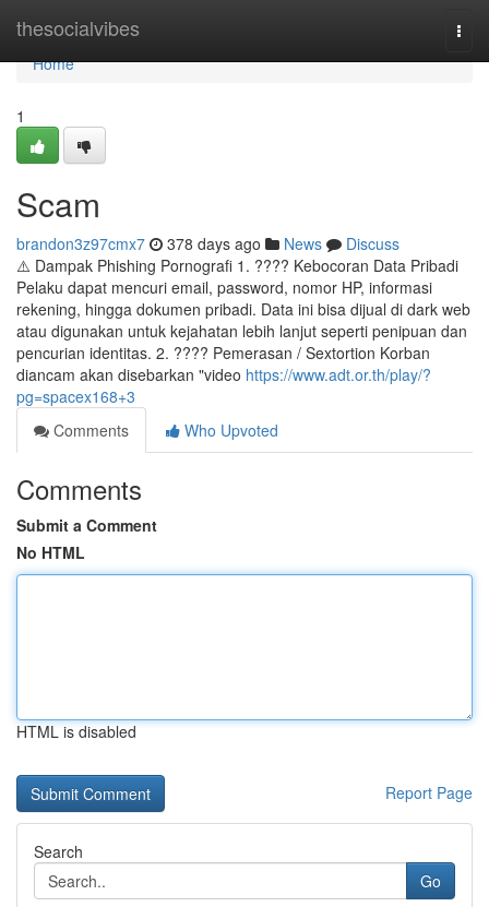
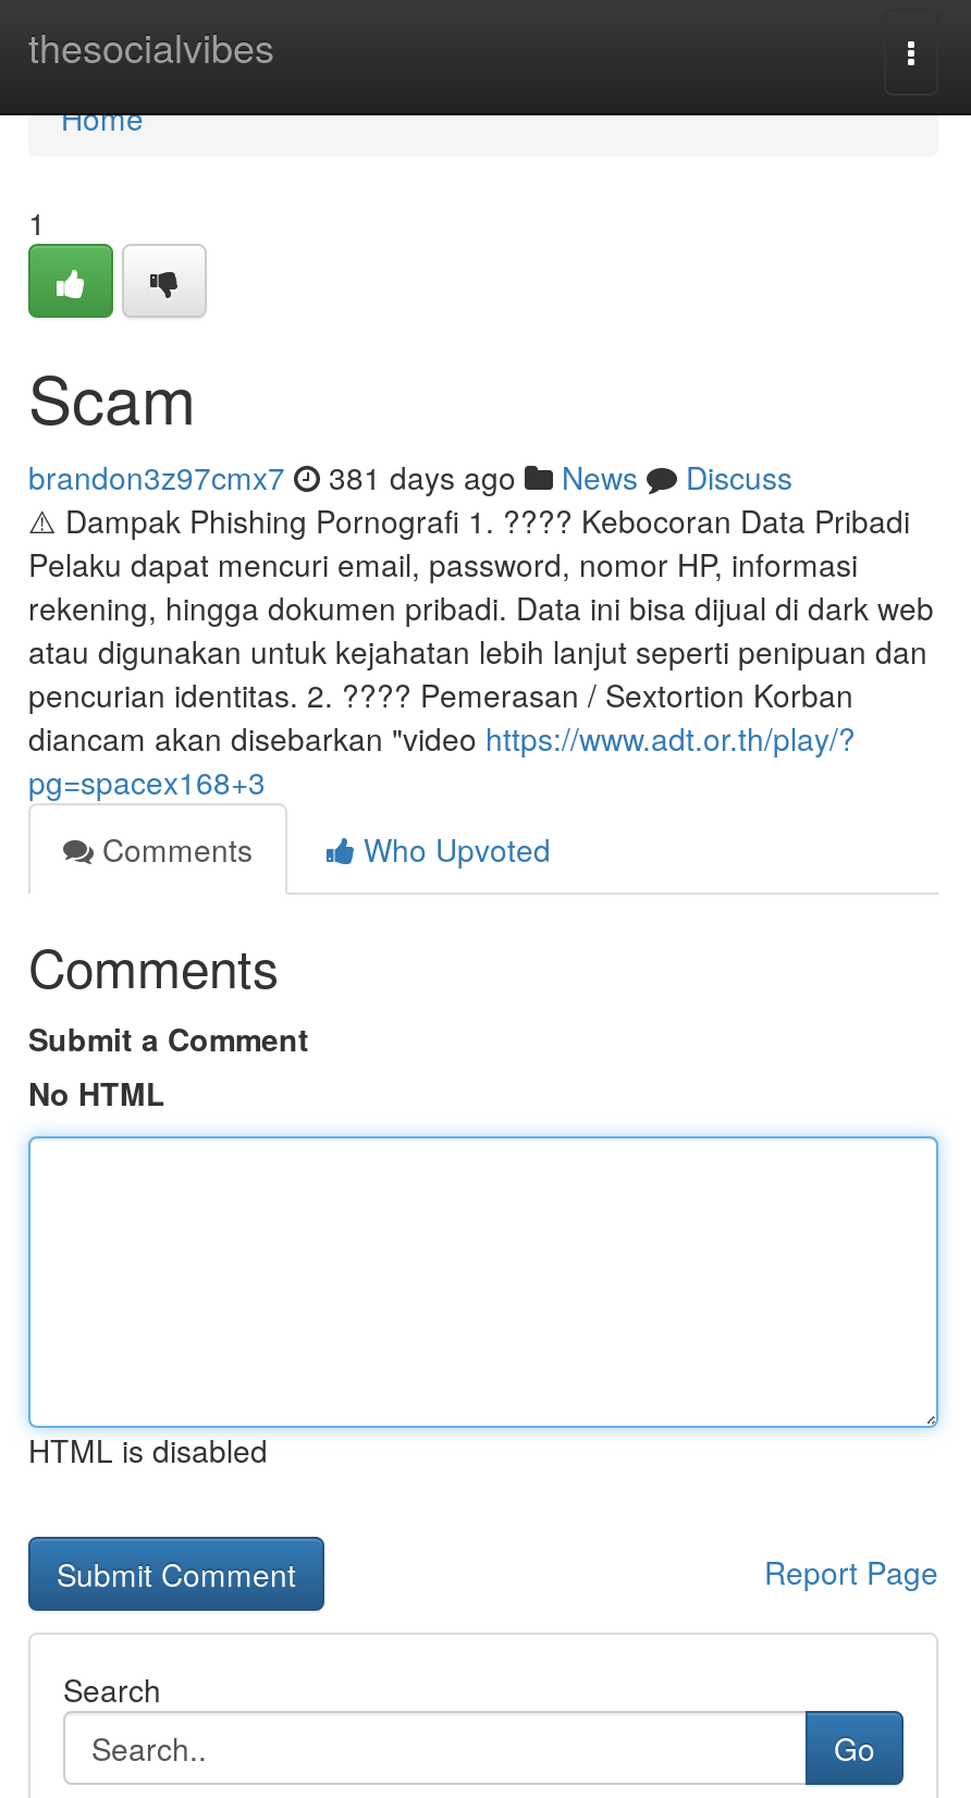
[16,232,399,254] brandon3z97cmx7 378 days ago News Discuss -> [28,455,792,498] brandon3z97cmx7 381 days ago News Discuss

